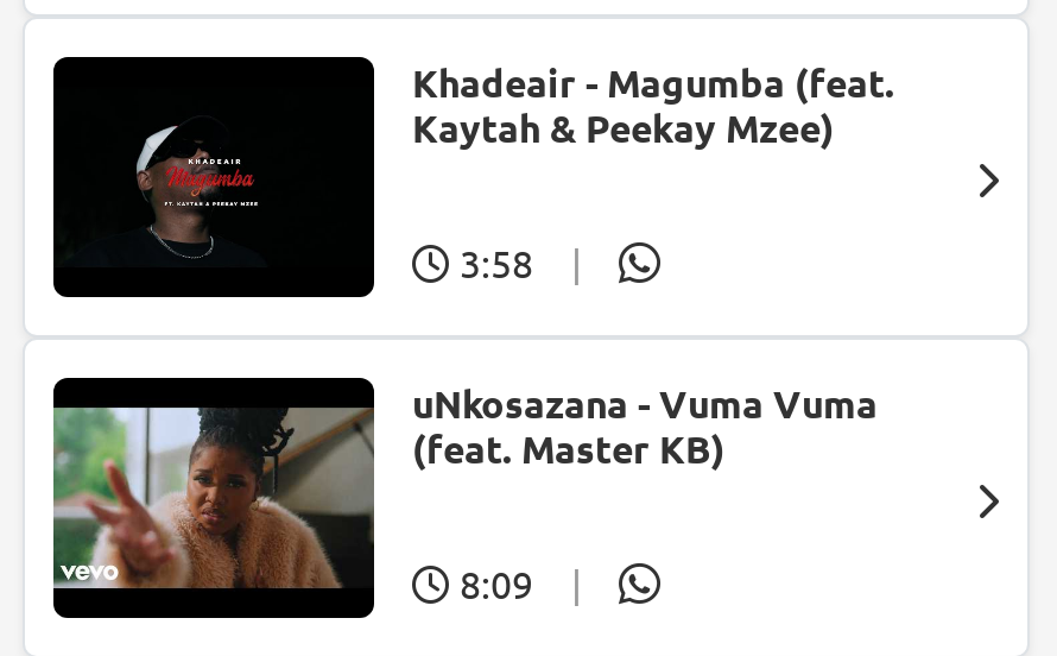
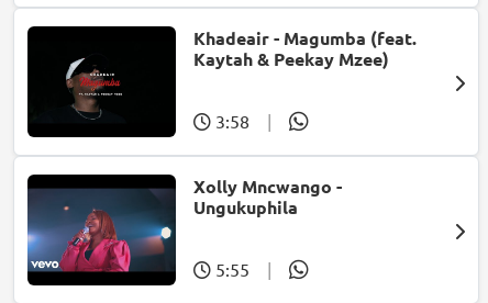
[51,377,878,589] [image] | uNkosazana - Vuma Vuma | (feat. Master KB) -> [26,174,342,272] [image] | Xolly Mncwango - | Ungukuphila
[460,558,533,606] 8:09 -> [215,258,249,280] 5:55

